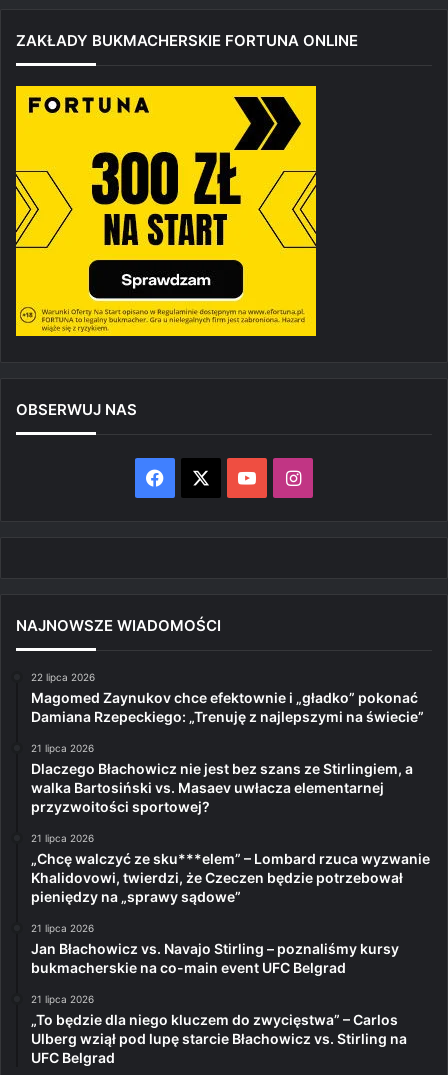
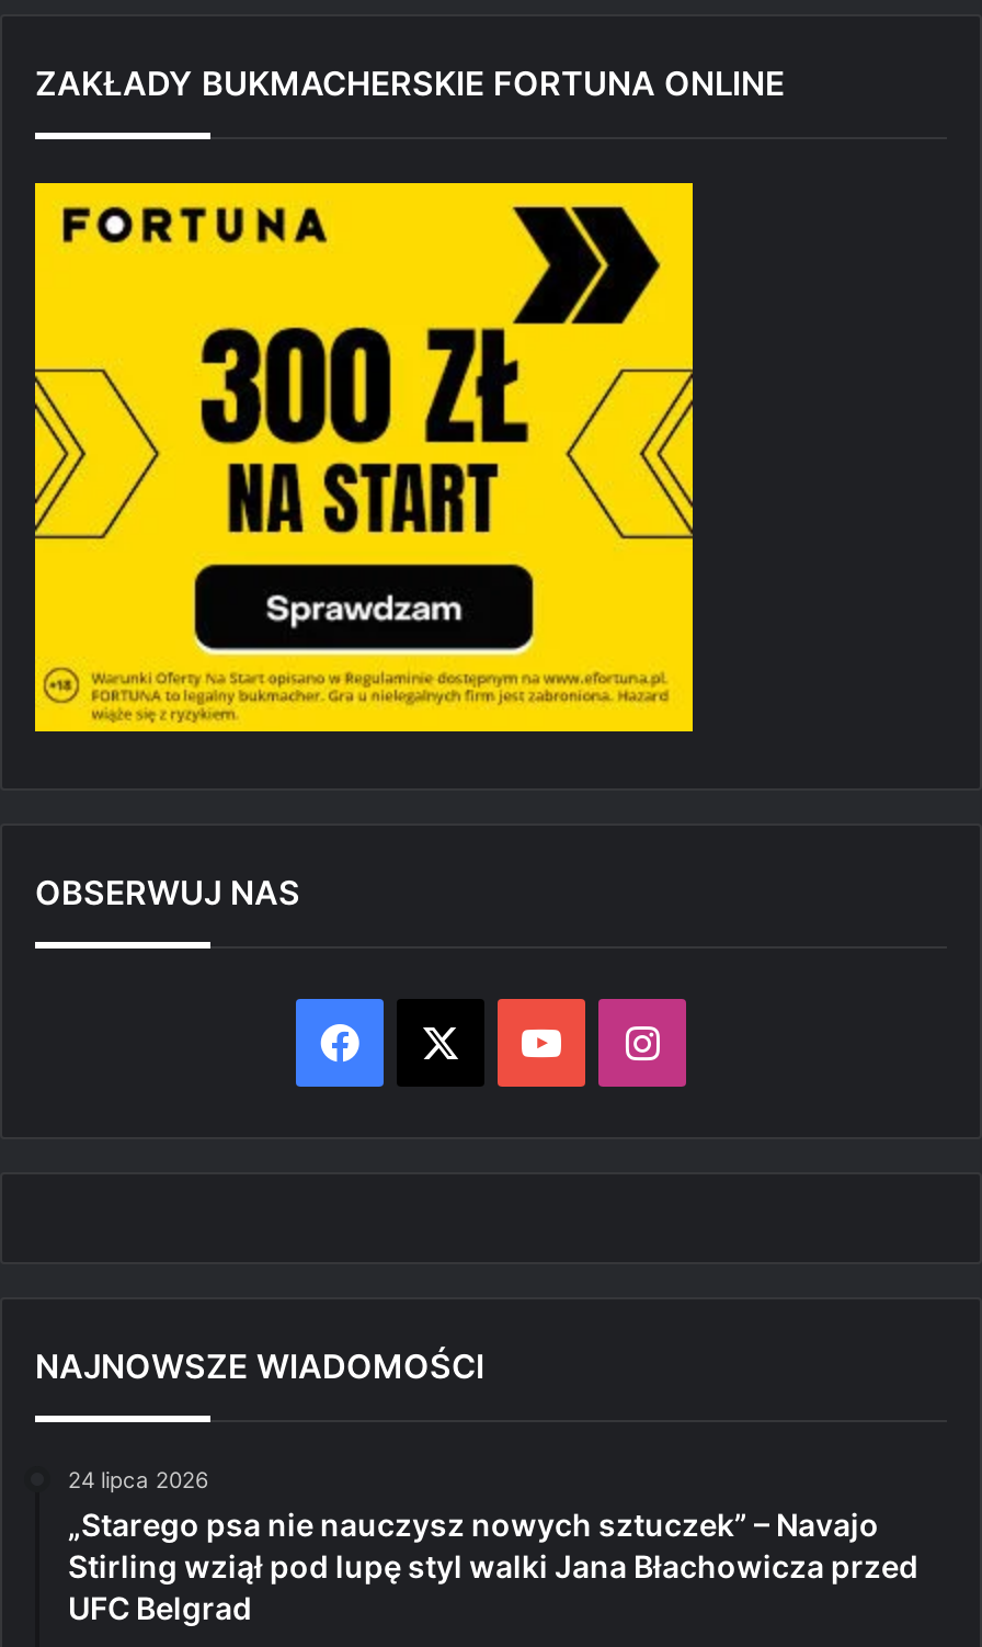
[31,671,430,1047] 22 lipca 2026 | Magomed Zaynukov chce efektownie i „gładko” pokonać | Damiana Rzepeckiego: „Trenuję z najlepszymi na świecie” | 21 lipca 2026 | Dlaczego Błachowicz nie jest bez szans ze Stirlingiem, a | walka Bartosiński vs. Masaev uwłacza elementarnej | przyzwoitości sportowej? | 21 lipca 2026 | „Chcę walczyć ze sku***elem” – Lombard rzuca wyzwanie | Khalidovowi, twierdzi, że Czeczen będzie potrzebował | pieniędzy na „sprawy sądowe” | 21 lipca 2026 | Jan Błachowicz vs. Navajo Stirling – poznaliśmy kursy | bukmacherskie na co-main event UFC Belgrad | 21 lipca 2026 | „To będzie dla niego kluczem do zwycięstwa” – Carlos | Ulberg wziął pod lupę starcie Błachowicz vs. Stirling na -> [68,1465,918,1583] 24 lipca 2026 | „Starego psa nie nauczysz nowych sztuczek” – Navajo | Stirling wziął pod lupę styl walki Jana Błachowicza przed

